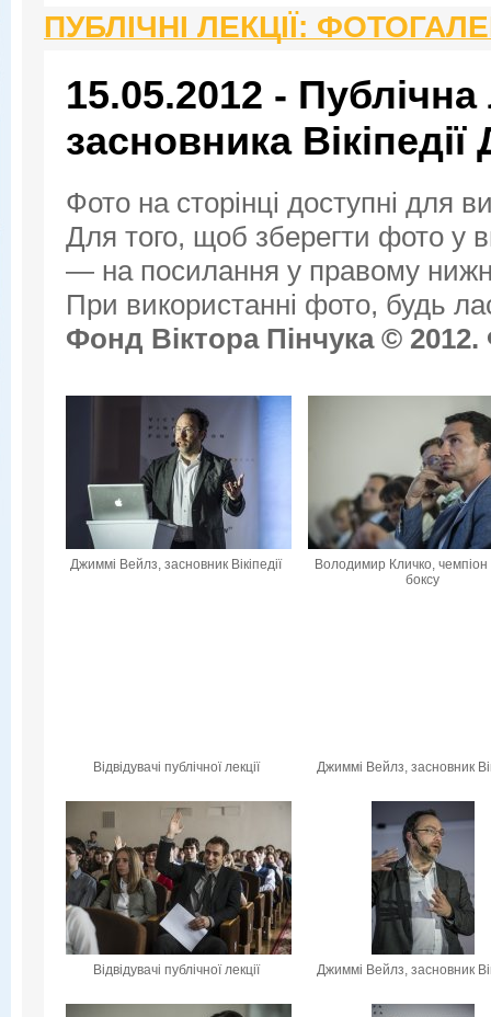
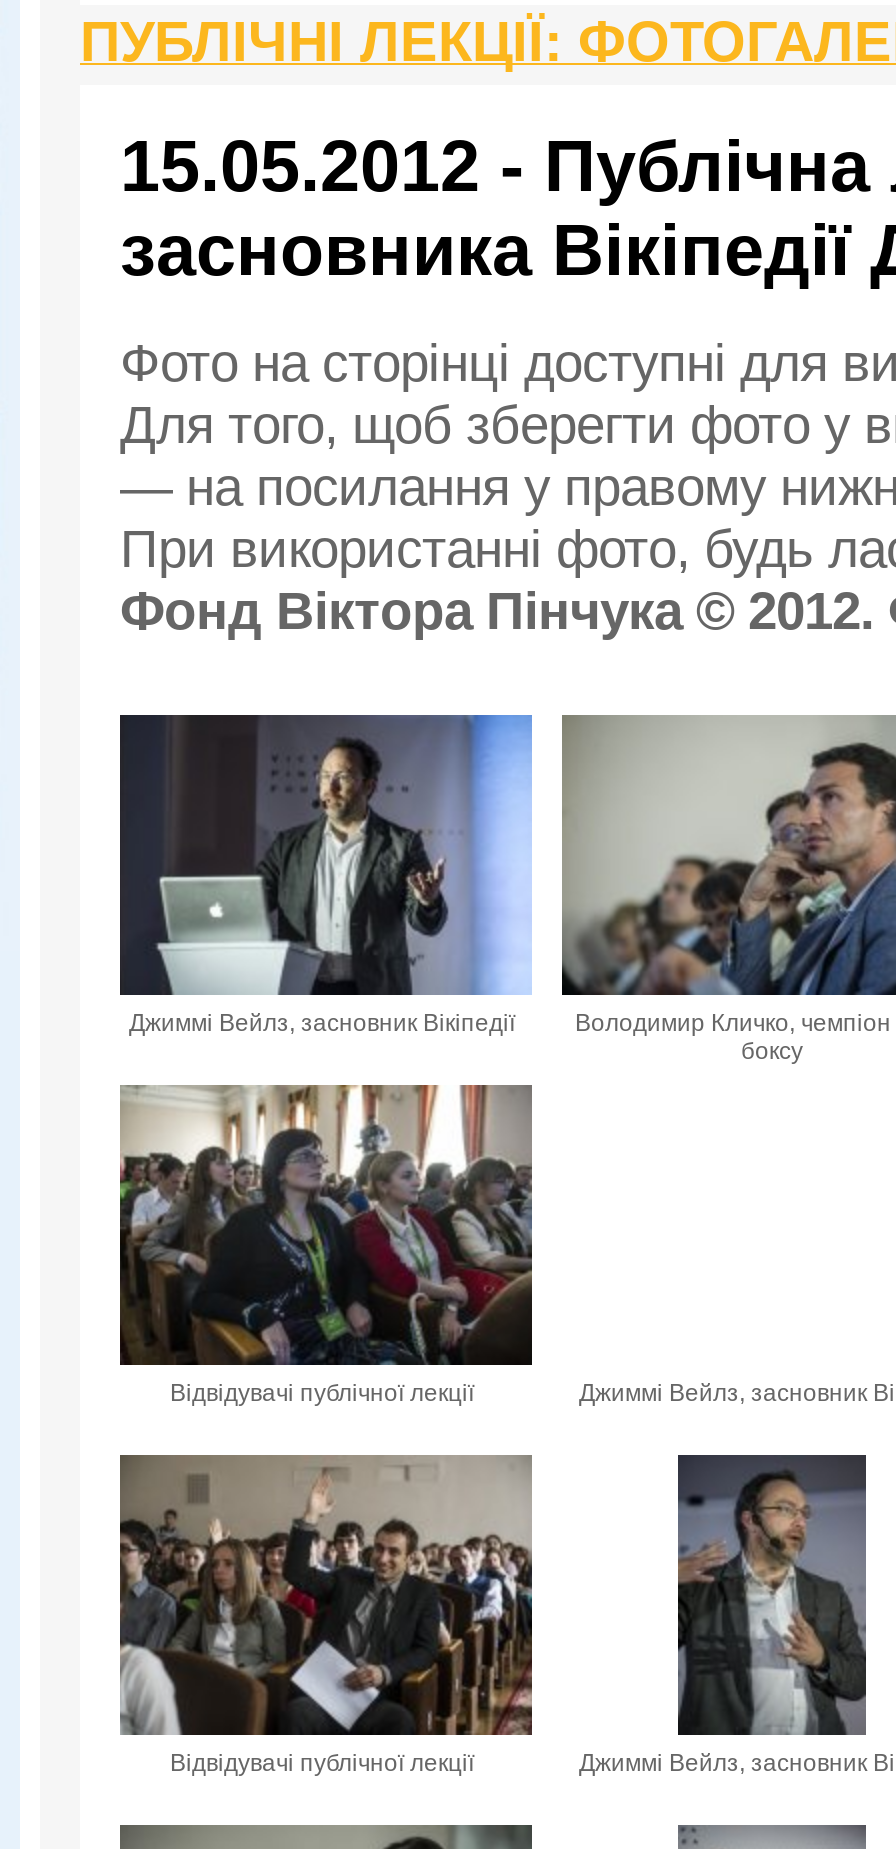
none -> [118,1083,534,1367] [image]

